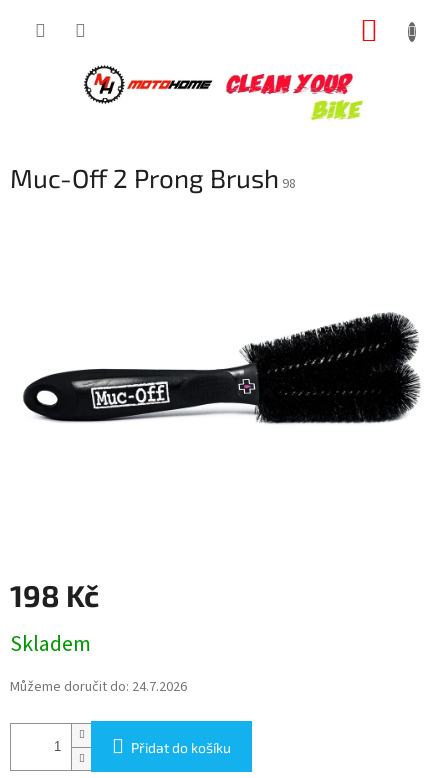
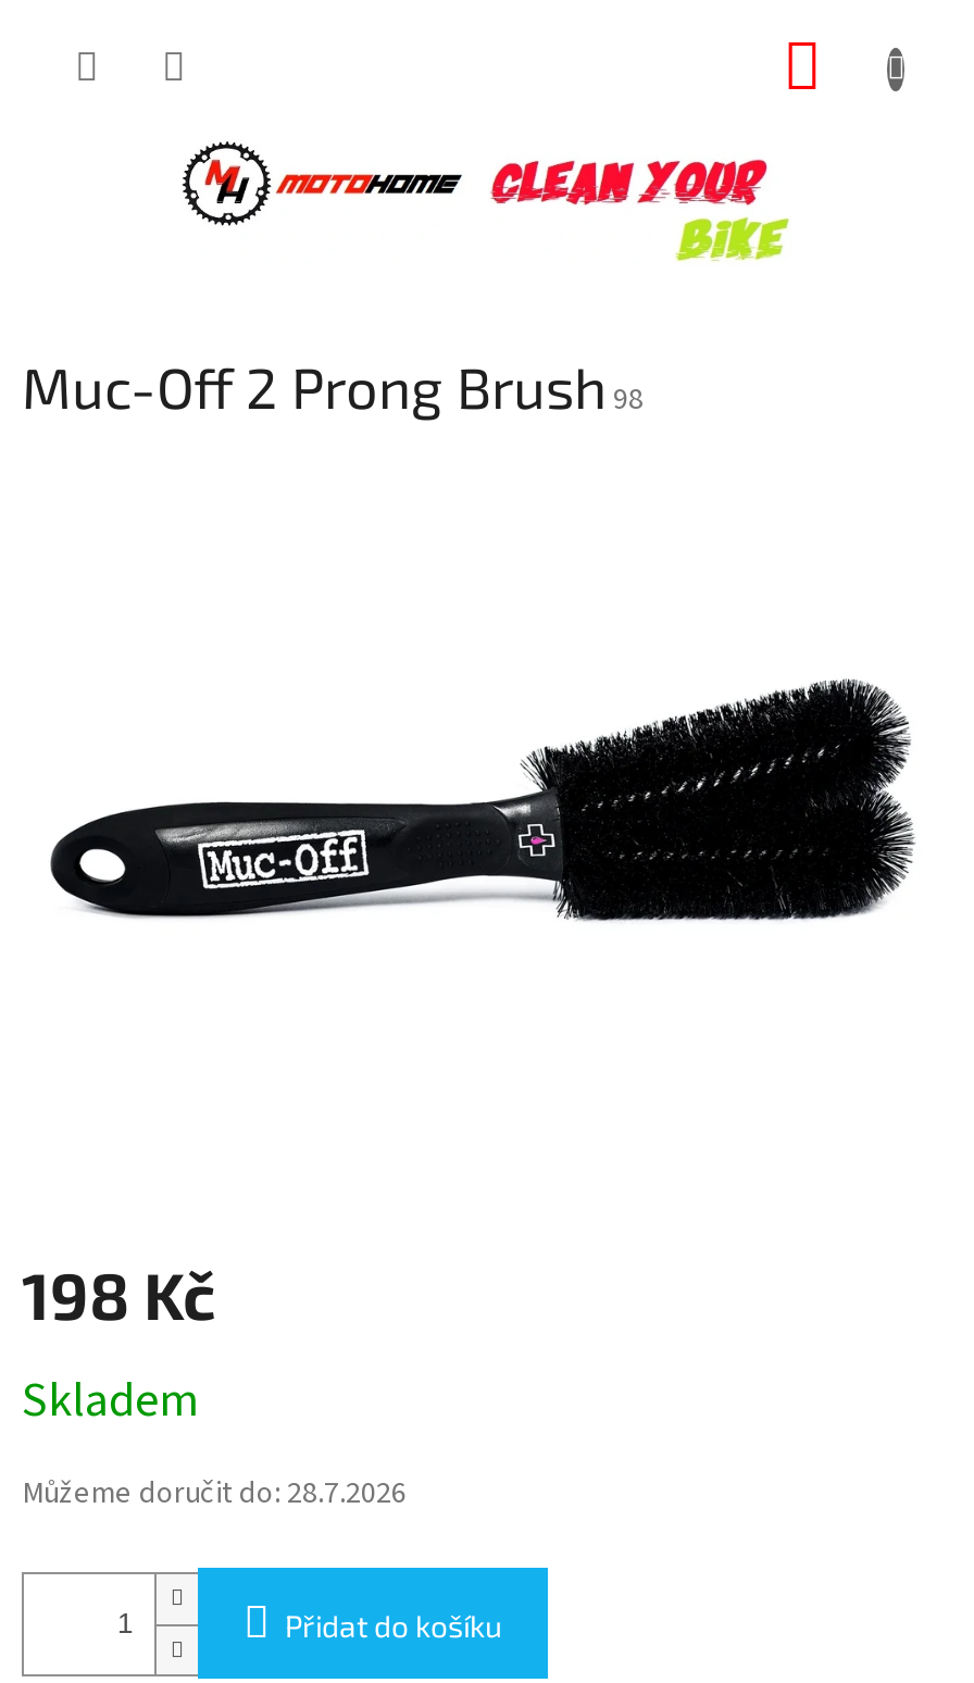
[10,677,187,697] Můžeme doručit do: 24.7.2026 -> [22,1473,407,1516] Můžeme doručit do: 28.7.2026

